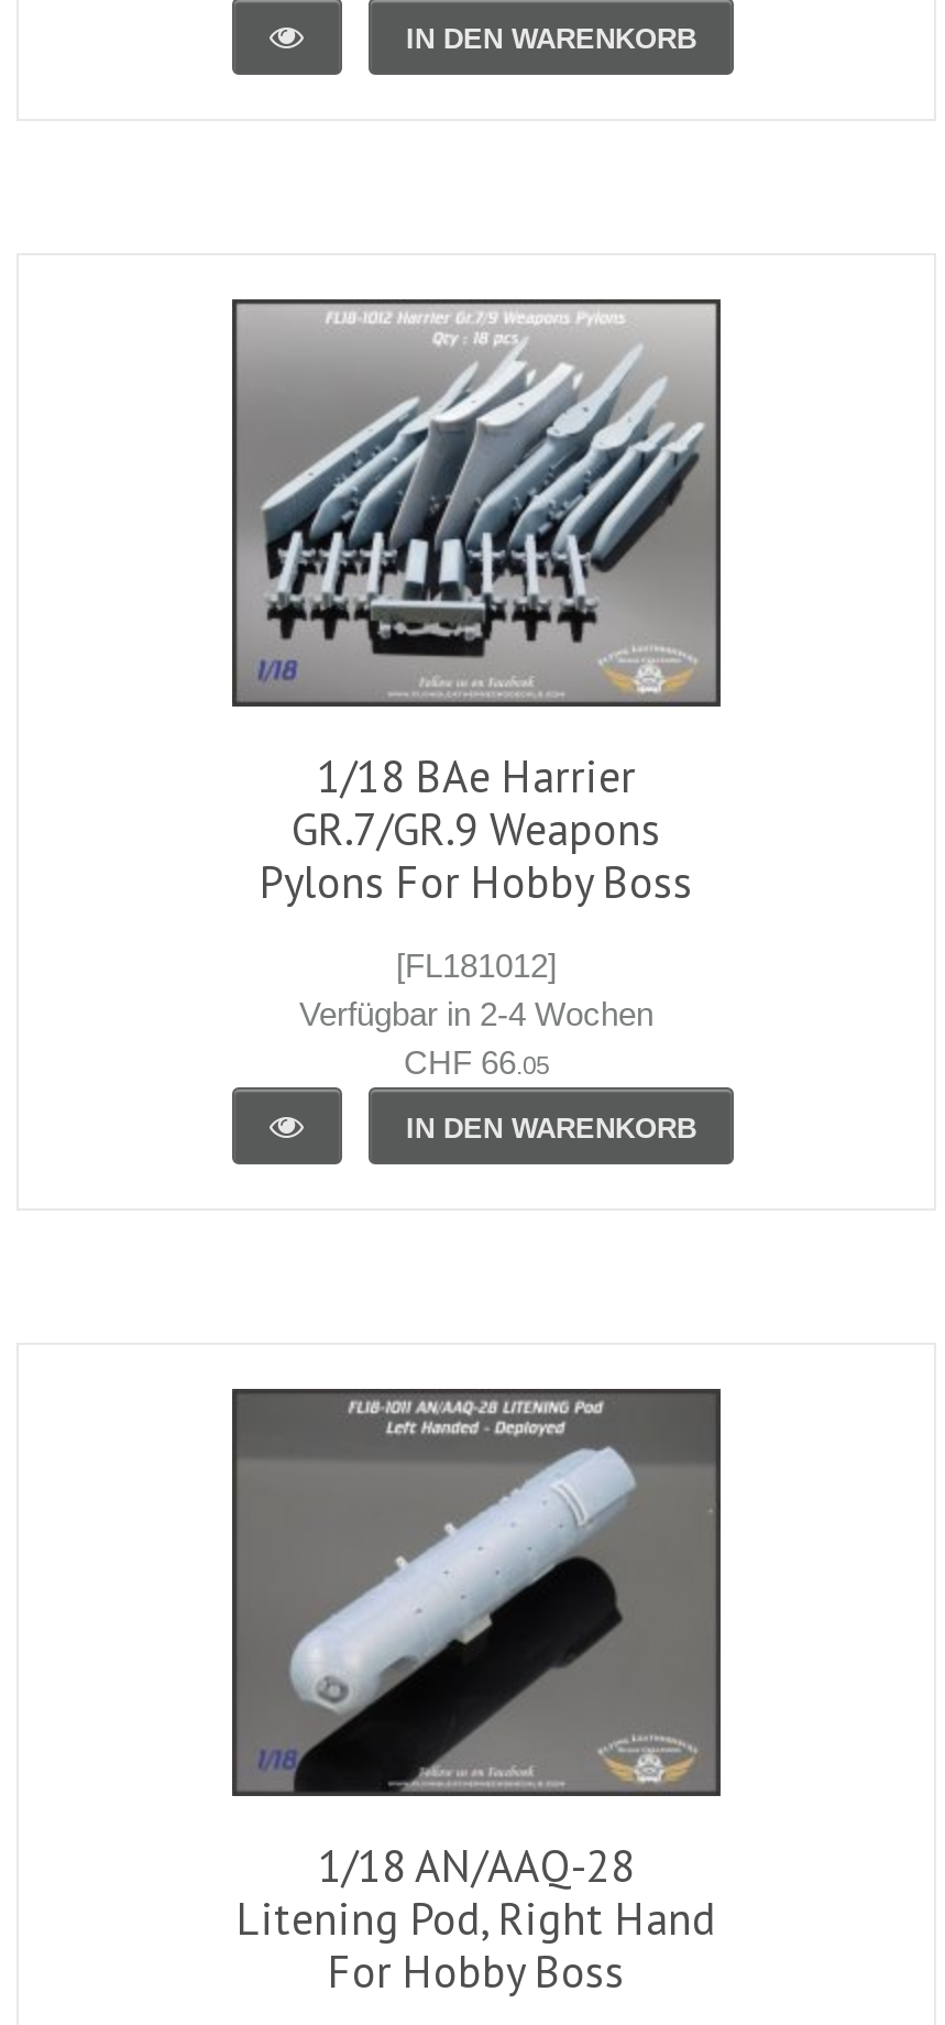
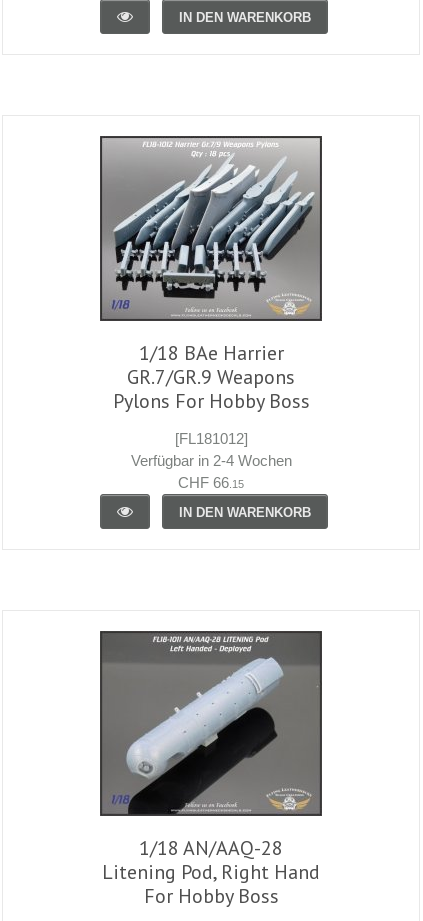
[404,1043,549,1081] CHF 66.05 -> [178,474,244,491] CHF 66.15

